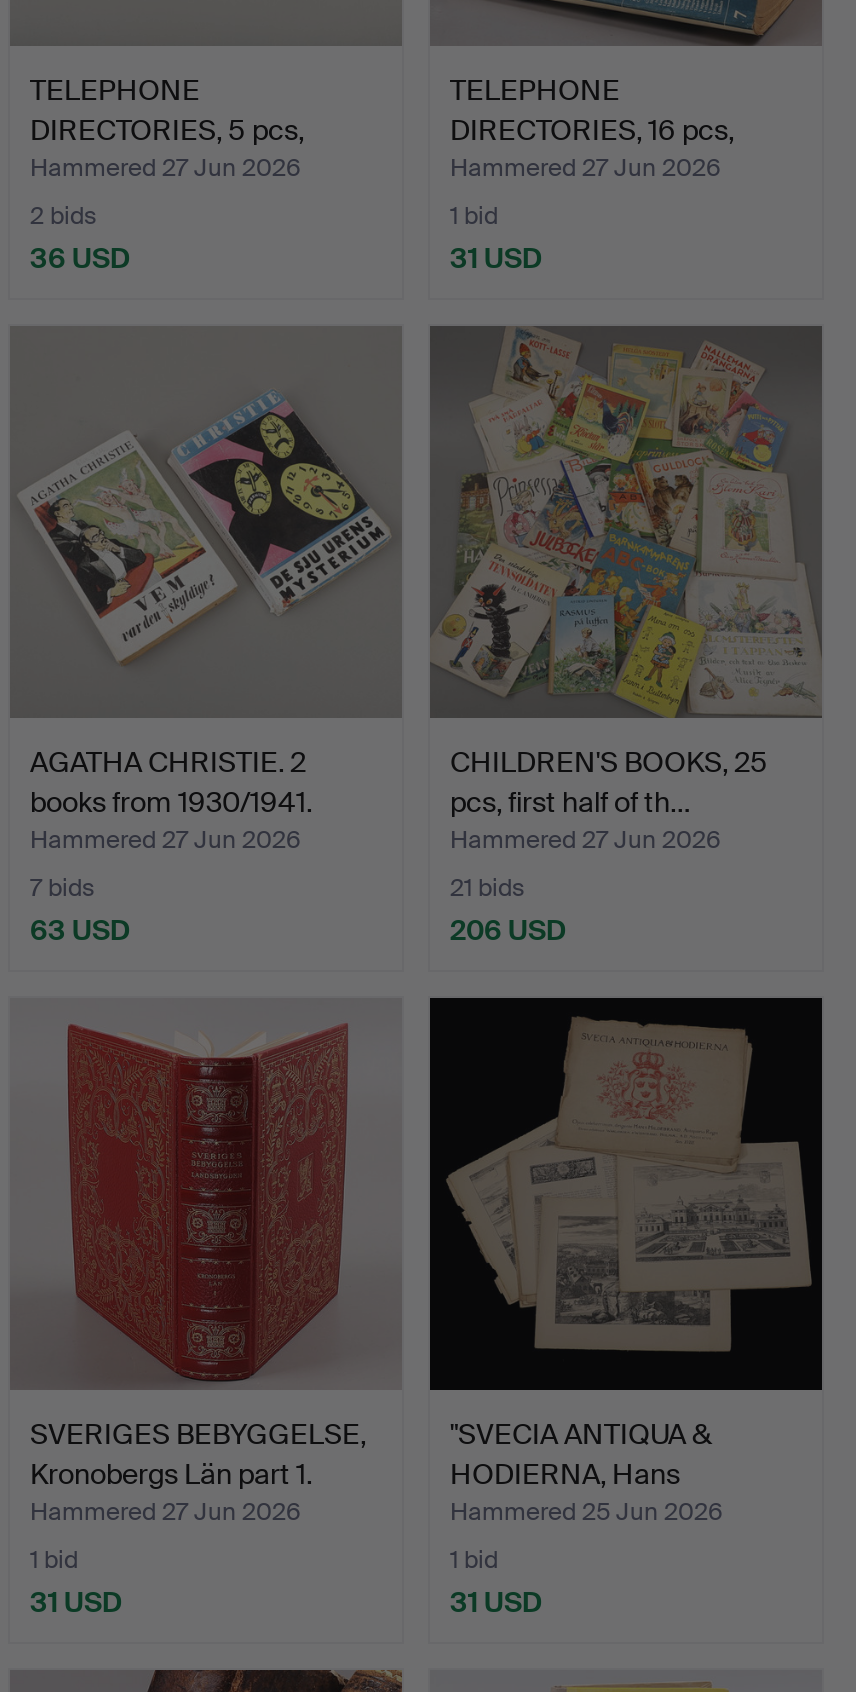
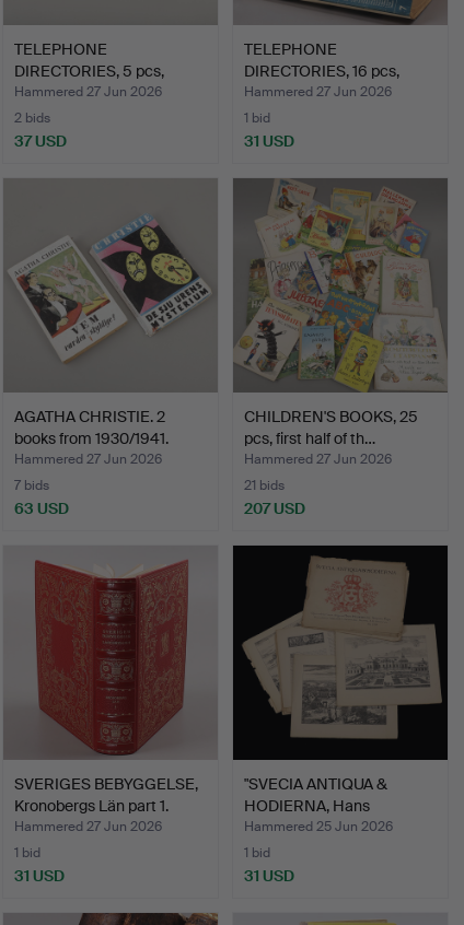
[30,240,130,276] 36 USD -> [14,131,67,151] 37 USD
[450,912,566,948] 206 USD -> [244,498,305,518] 207 USD

